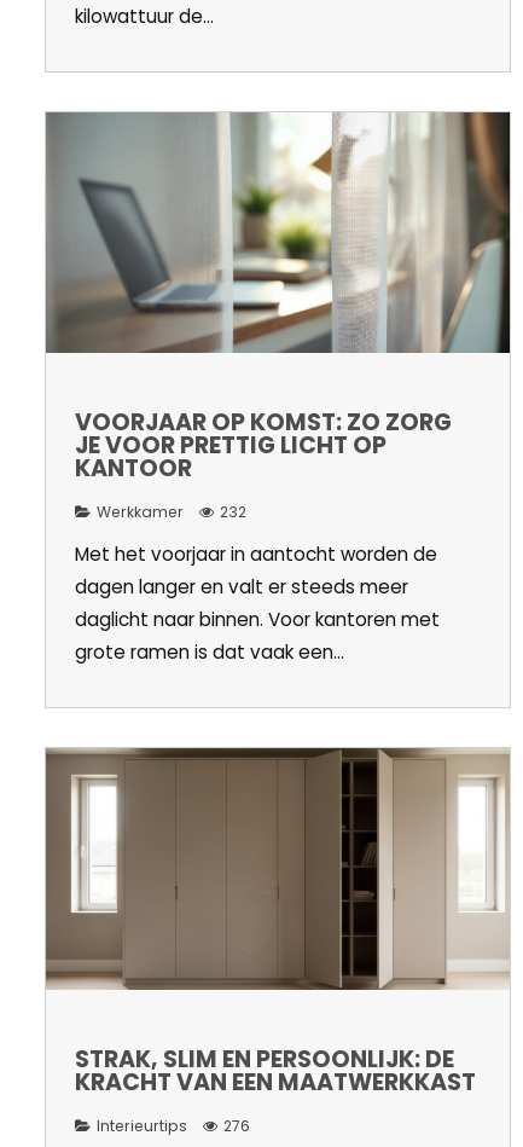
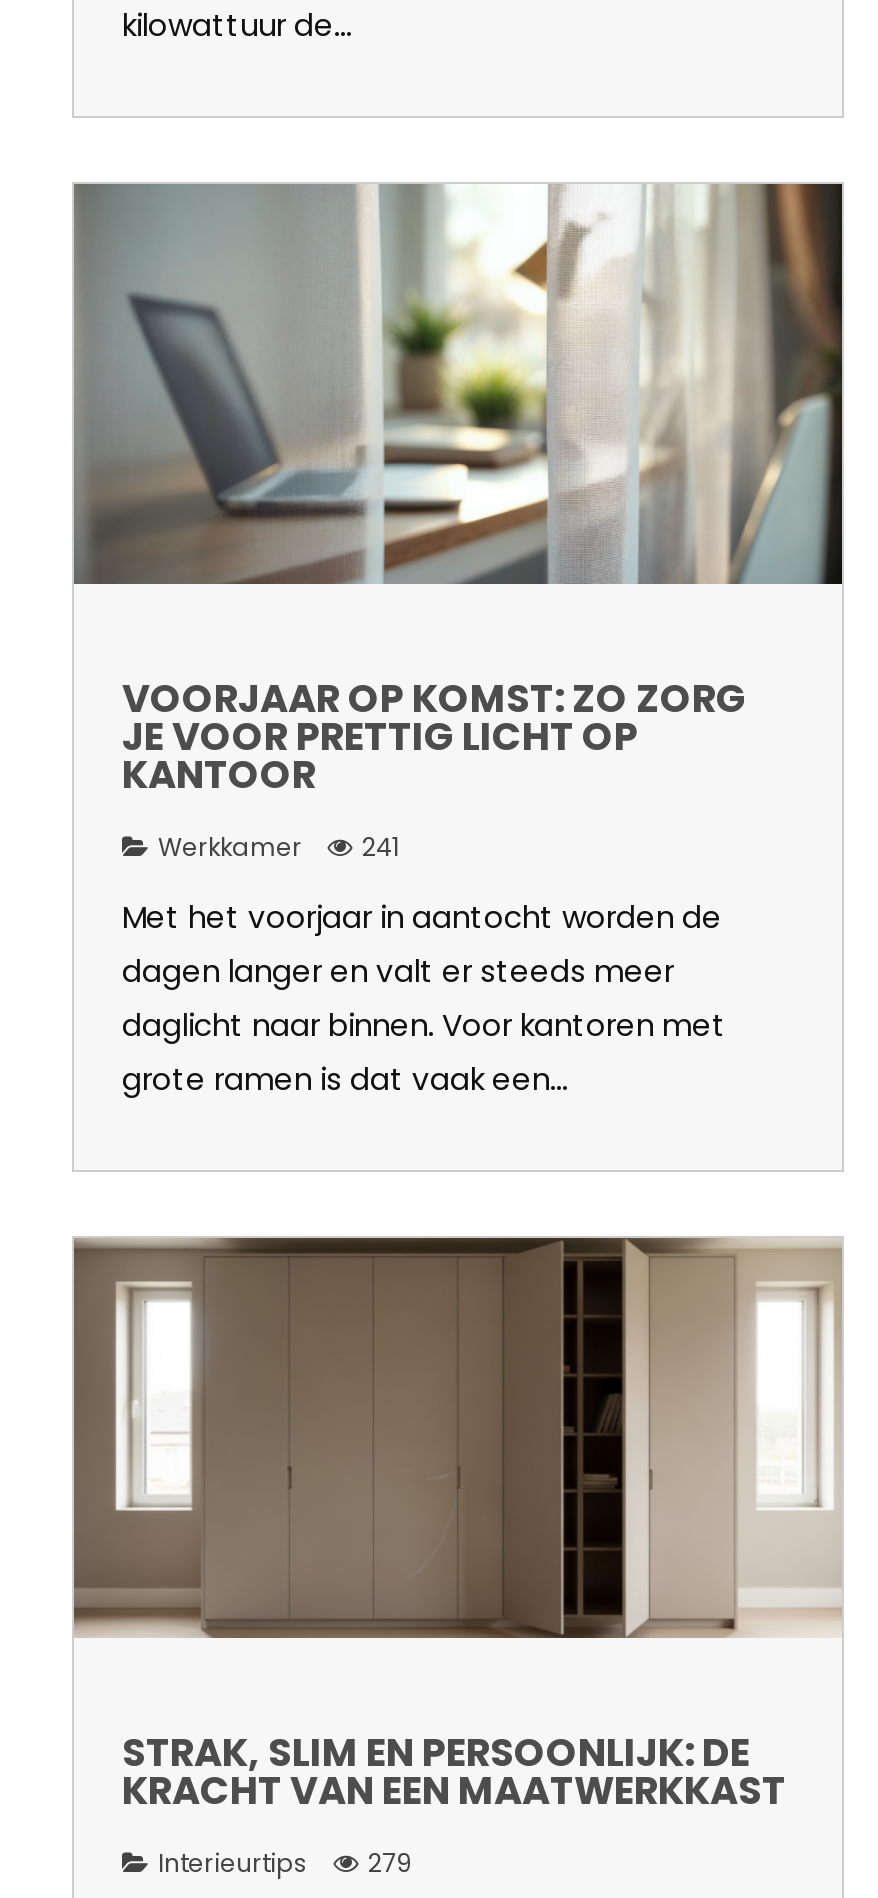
[97,502,246,523] Werkkamer 232 -> [158,831,400,865] Werkkamer 241
[97,1116,250,1136] Interieurtips 276 -> [158,1846,412,1880] Interieurtips 279

